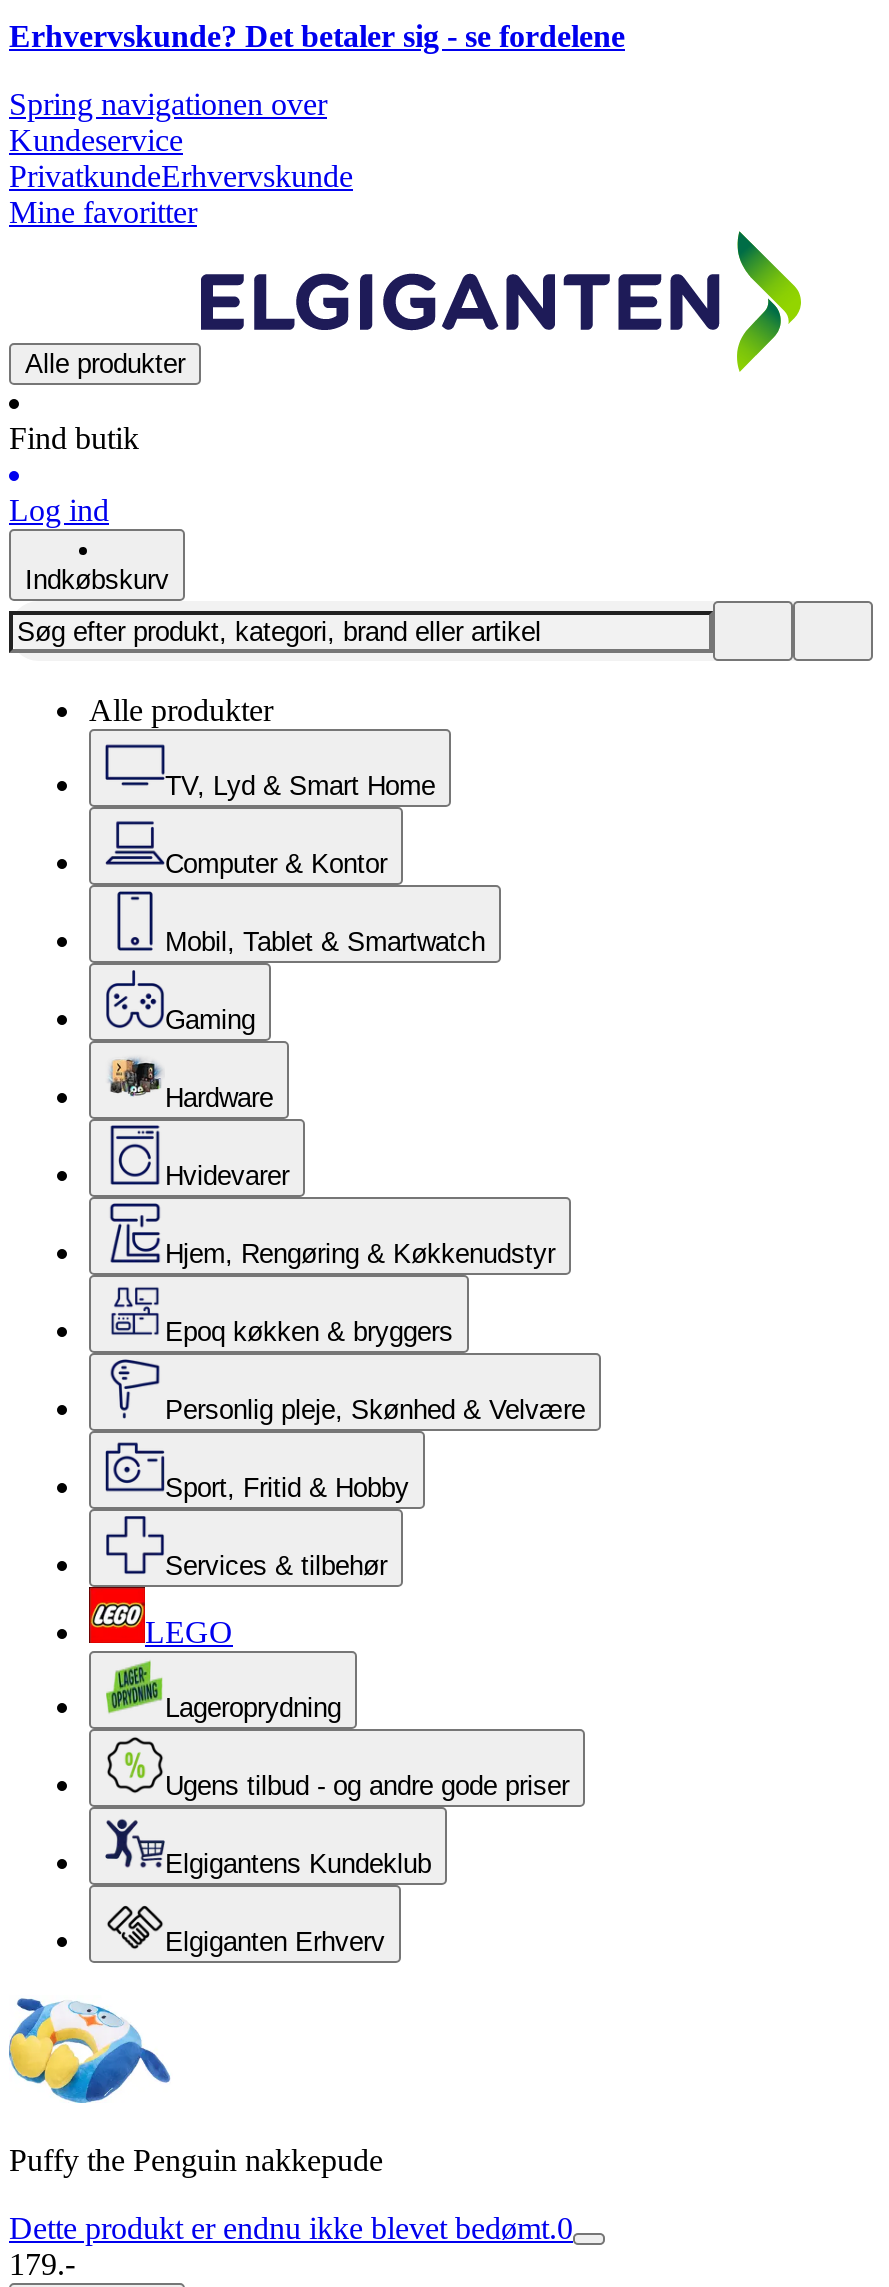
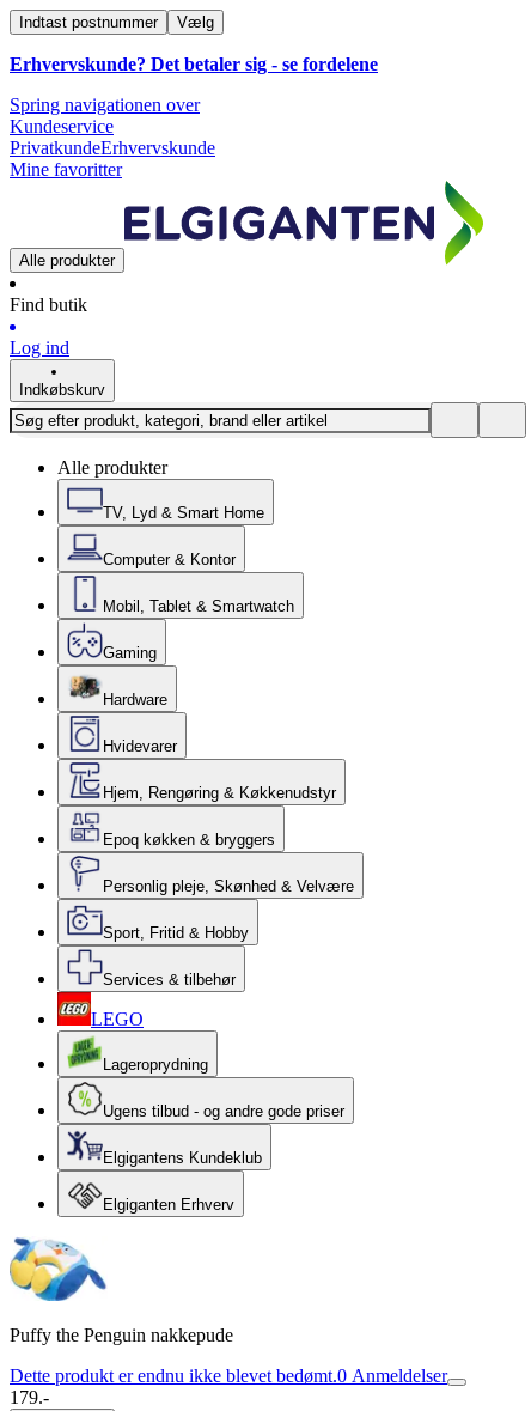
none -> [19,13,214,31] Indtast postnummer | Vælg
[9,2211,573,2245] Dette produkt er endnu ikke blevet bedømt.0 -> [10,1366,447,1386] Dette produkt er endnu ikke blevet bedømt.0 Anmeldelser

